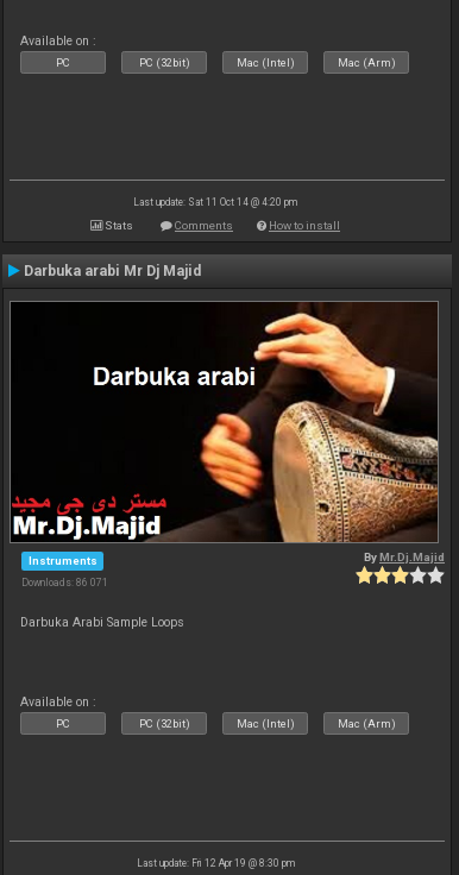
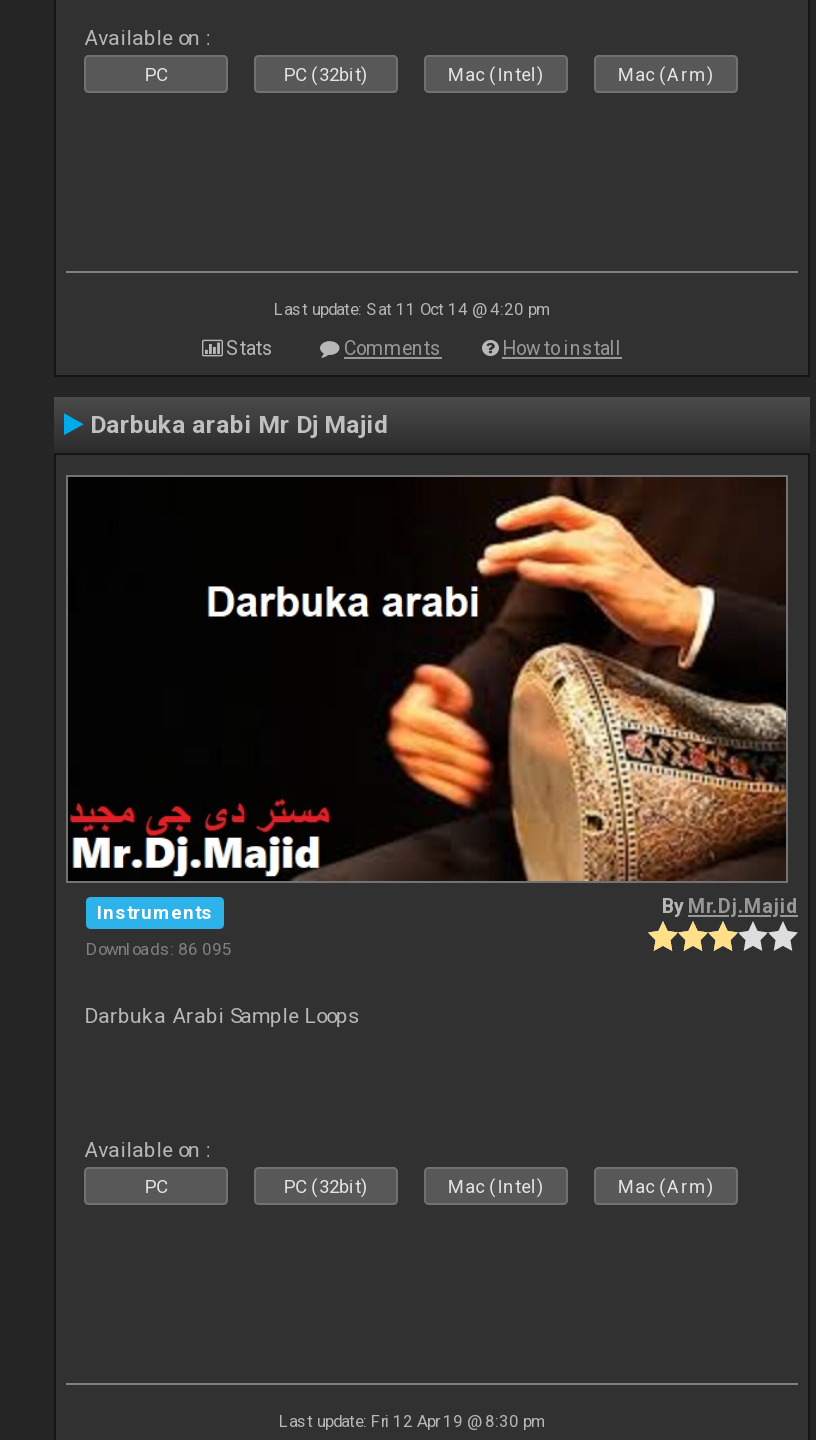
[21,576,108,588] Downloads: 86 071 -> [86,938,232,958] Downloads: 86 095

